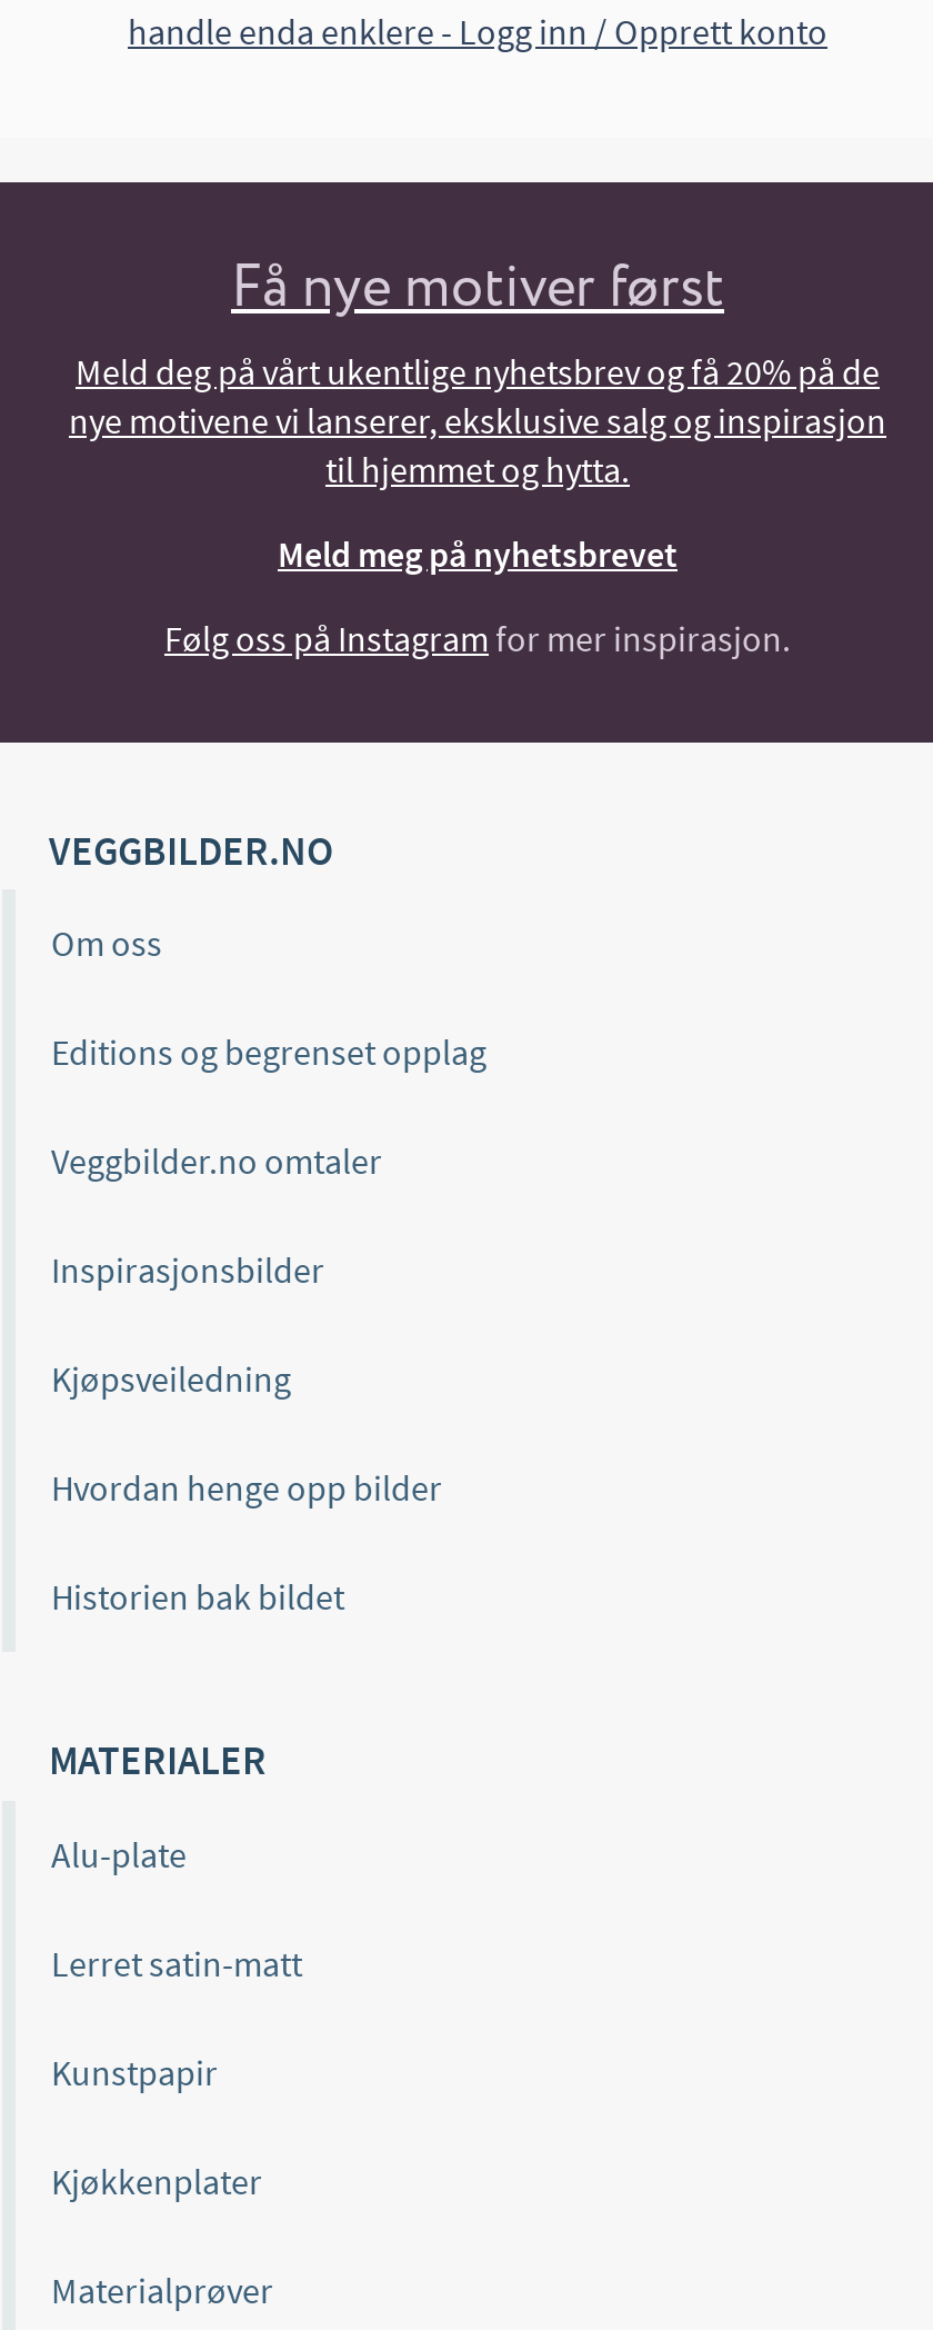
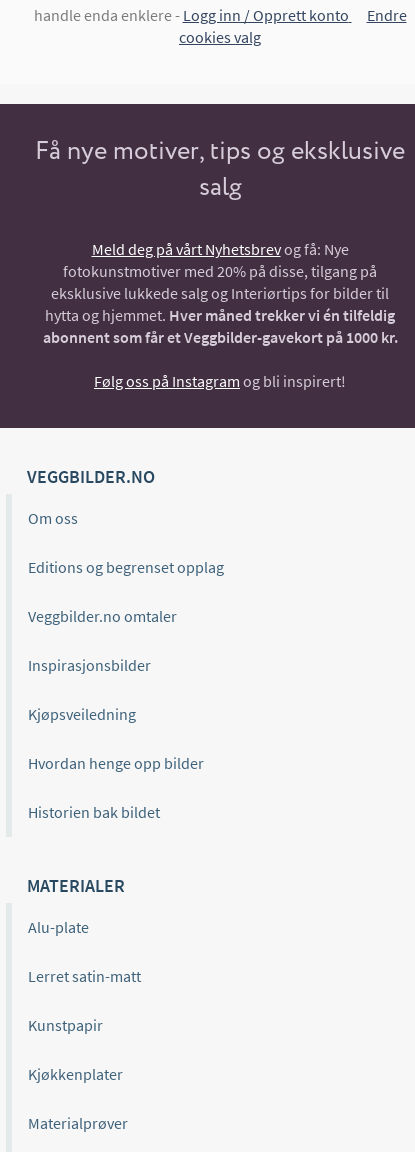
[231,259,724,316] Få nye motiver først -> [179,5,406,47] Endre | cookies valg
[69,348,886,490] Meld deg på vårt ukentlige nyhetsbrev og få 20% på de | nye motivene vi lanserer, eksklusive salg og inspirasjon | til hjemmet og hytta. -> [35,139,405,201] Få nye motiver, tips og eksklusive | salg
[278,530,678,575] Meld meg på nyhetsbrevet -> [42,239,397,347] Meld deg på vårt Nyhetsbrev og få: Nye | fotokunstmotiver med 20% på disse, tilgang på | eksklusive lukkede salg og Interiørtips for bilder til | hytta og hjemmet. Hver måned trekker vi én tilfeldig | abonnent som får et Veggbilder-gavekort på 1000 kr.
[164,616,791,660] Følg oss på Instagram for mer inspirasjon. -> [94,371,346,391] Følg oss på Instagram og bli inspirert!

